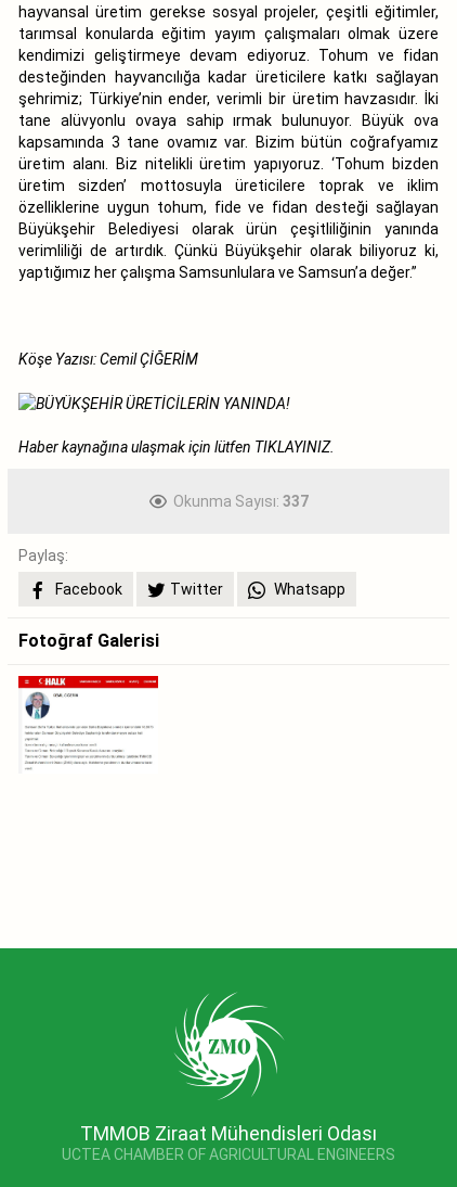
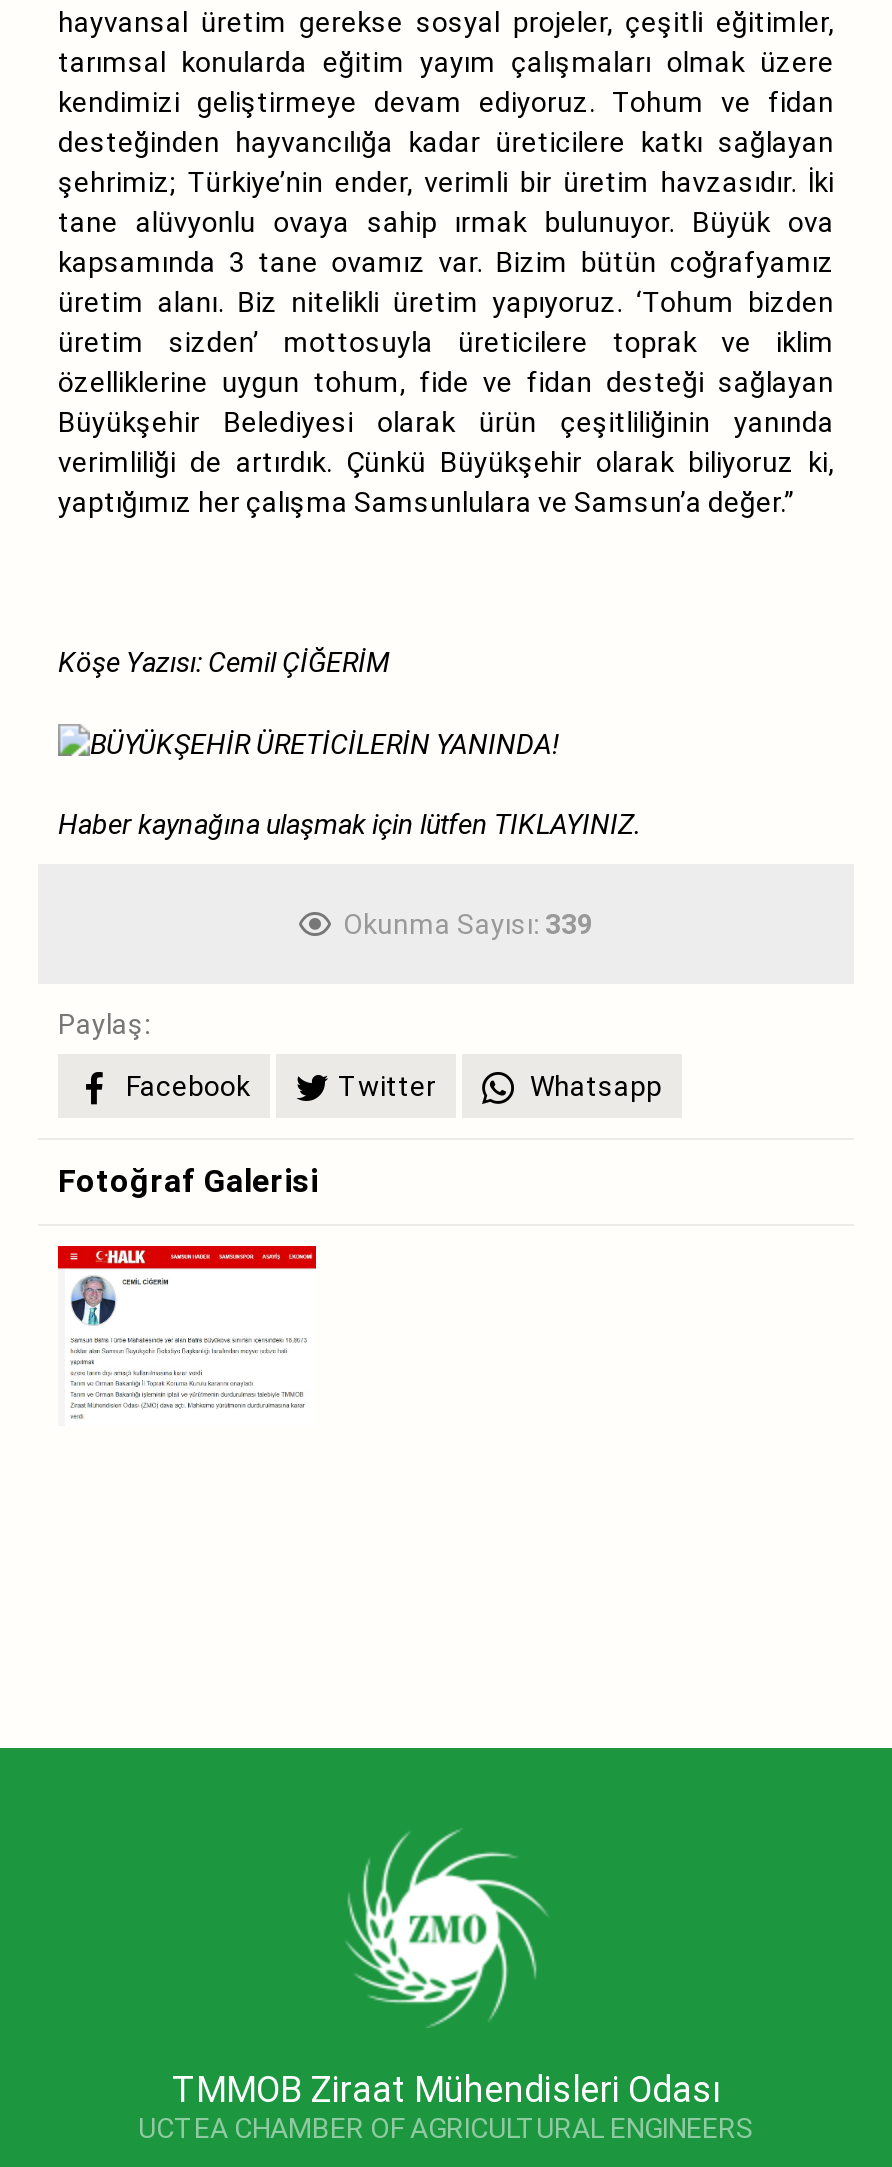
[173,493,308,510] Okunma Sayısı: 337 -> [343,908,593,940] Okunma Sayısı: 339

